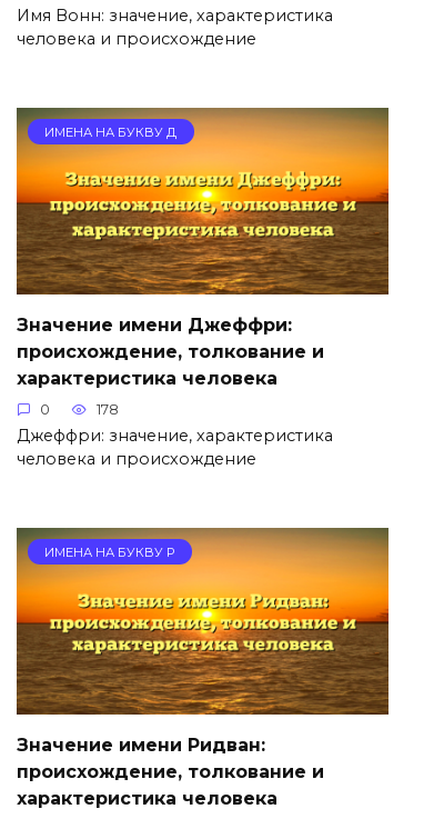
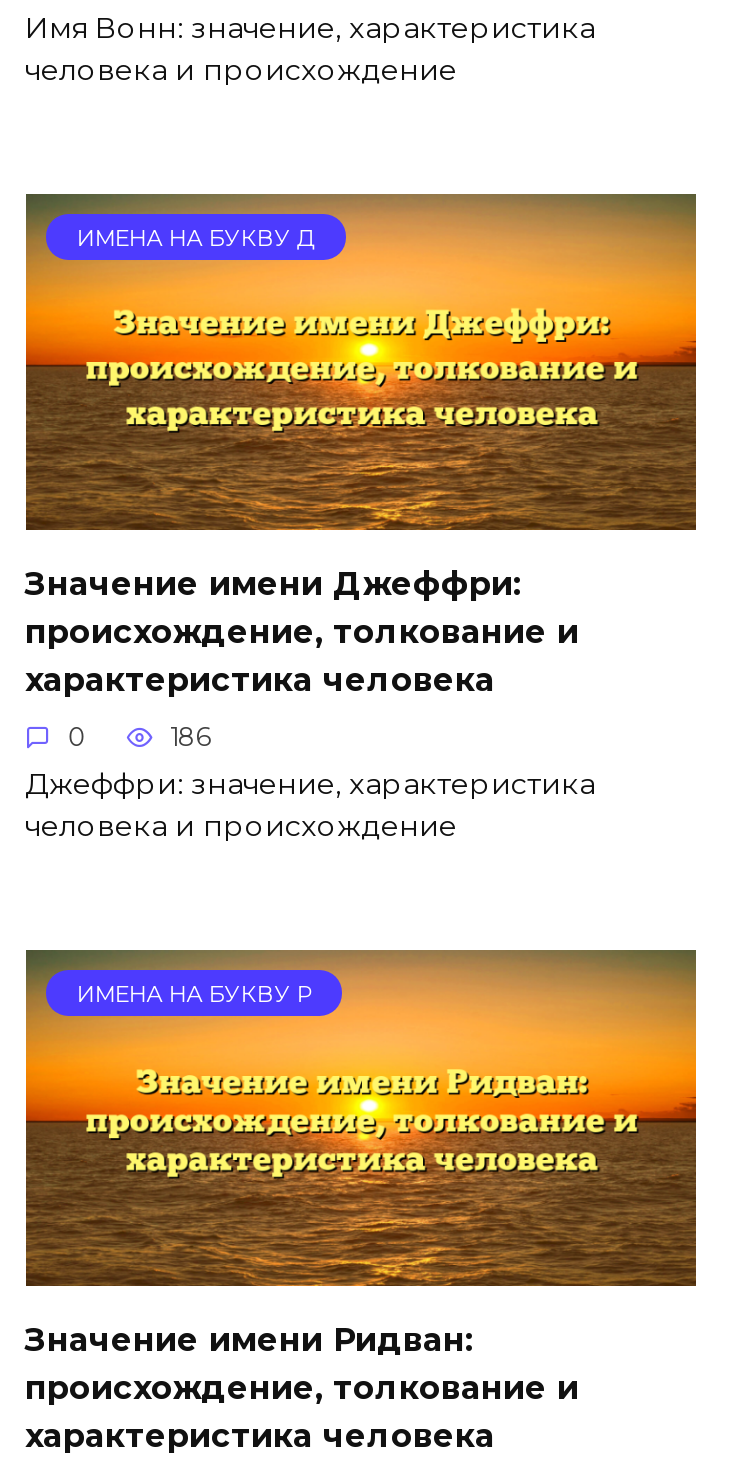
[97,401,119,418] 178 -> [170,722,212,752] 186

